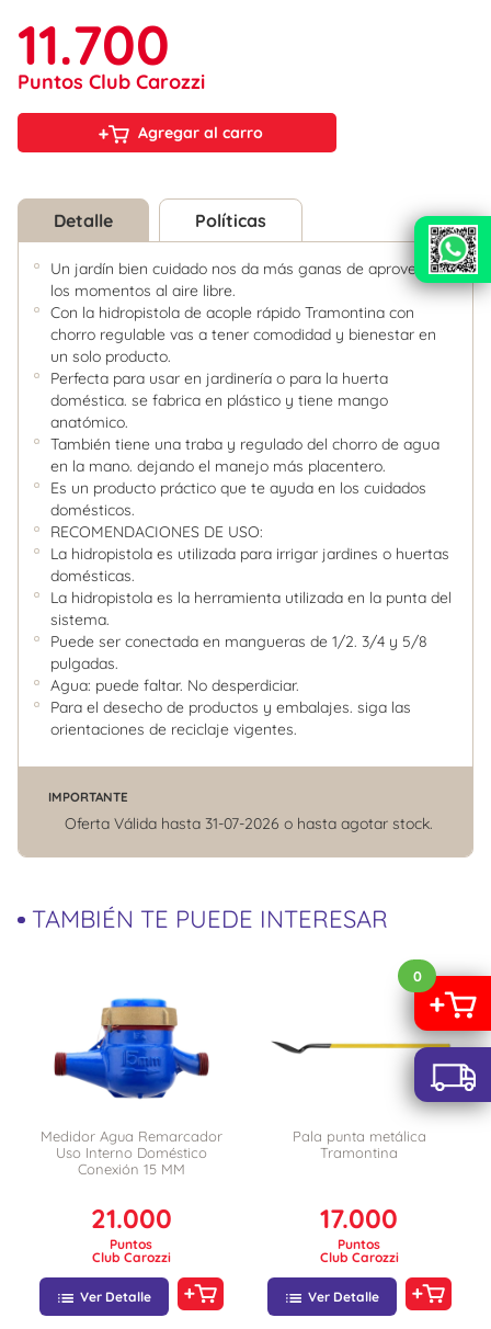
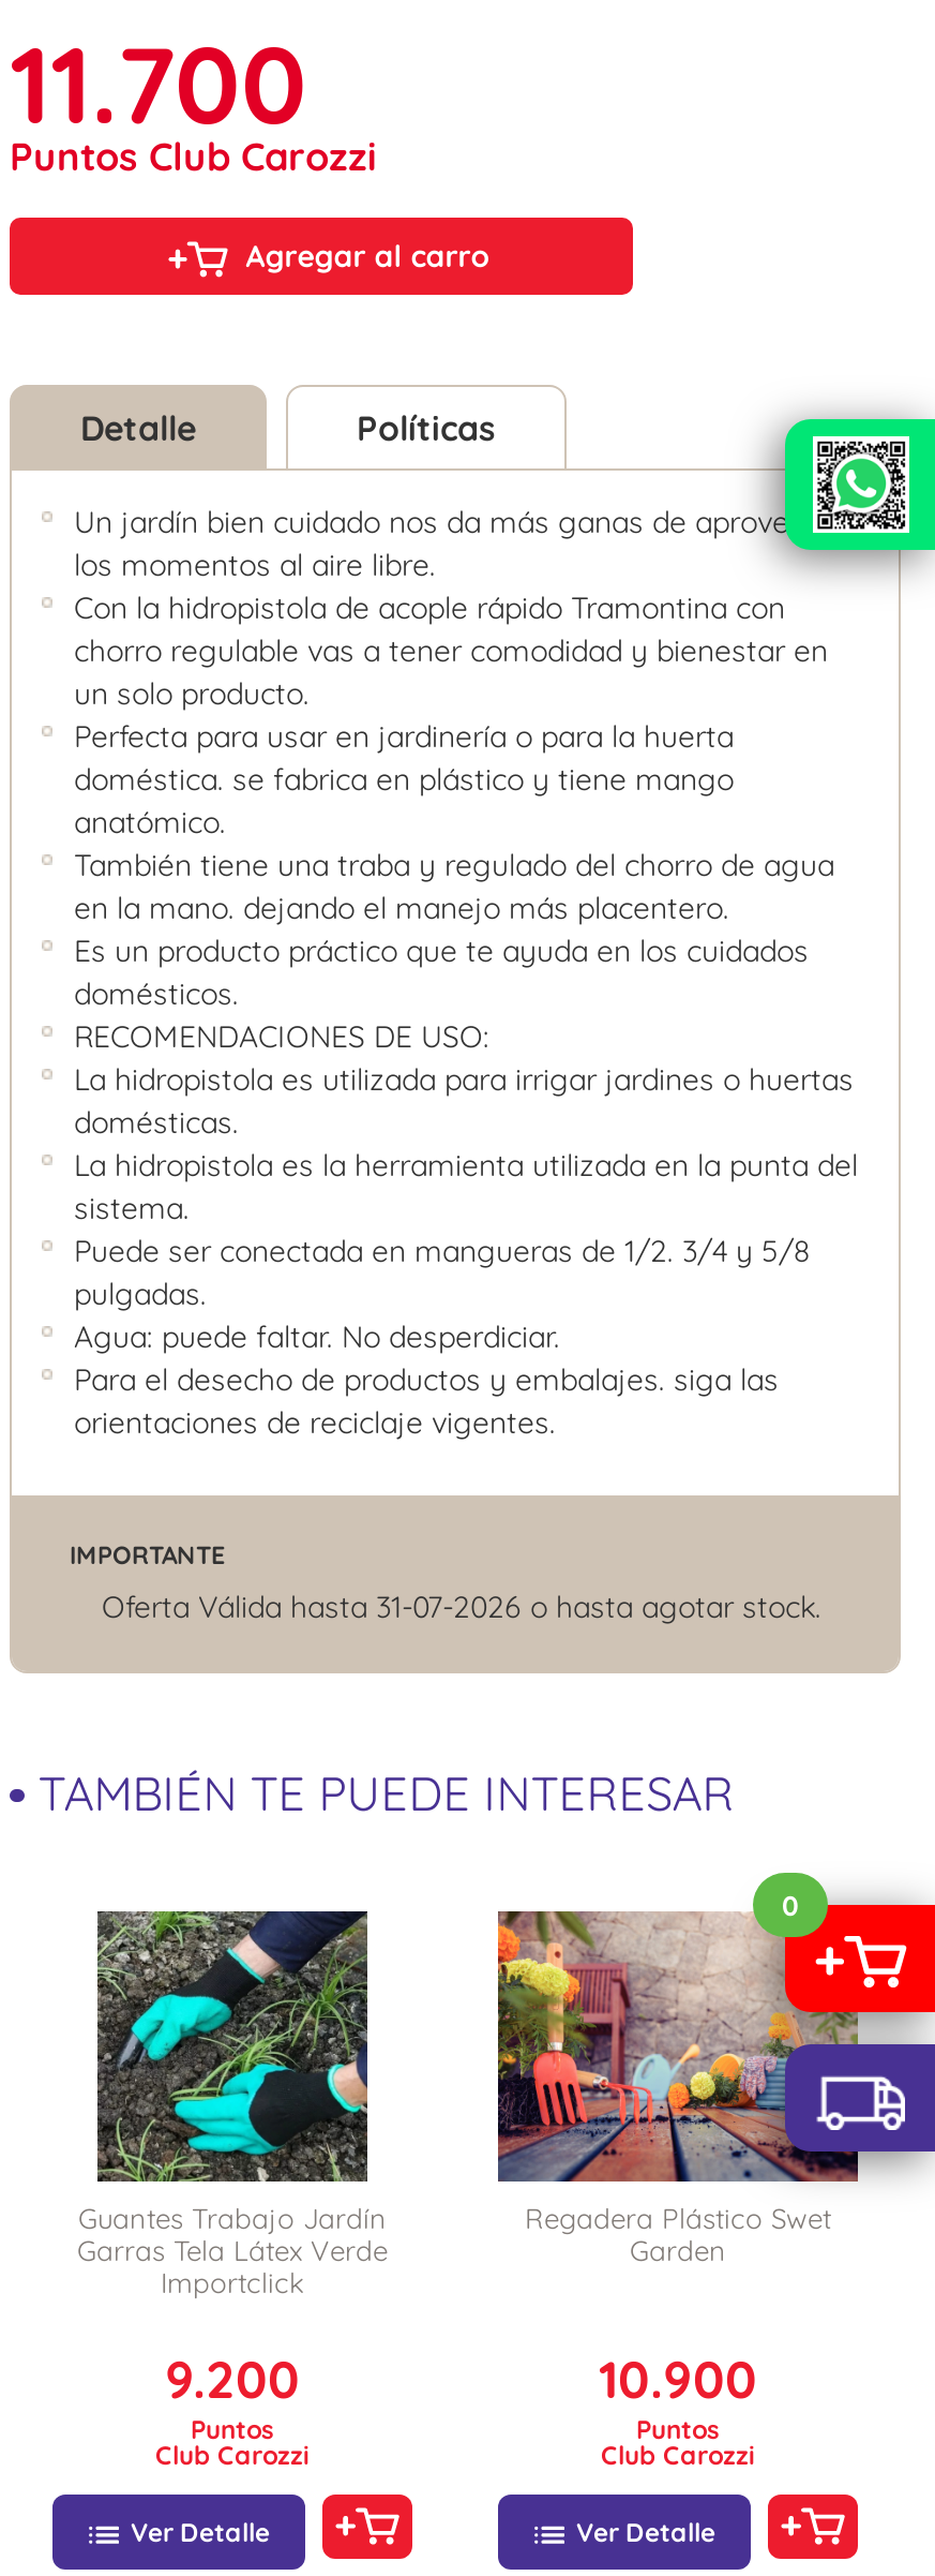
[41,979,222,1178] [image] | Medidor Agua Remarcador | Uso Interno Doméstico | Conexión 15 MM -> [77,1909,388,2300] [image] | Guantes Trabajo Jardín | Garras Tela Látex Verde | Importclick
[267,979,452,1161] [image] | Pala punta metálica | Tramontina -> [496,1909,860,2267] [image] | Regadera Plástico Swet | Garden
[91,1202,172,1235] 21.000 -> [165,2347,300,2411] 9.200
[321,1202,398,1235] 17.000 -> [599,2347,757,2411] 10.900

